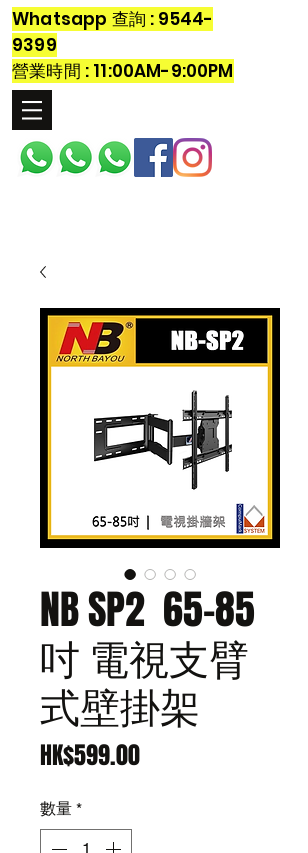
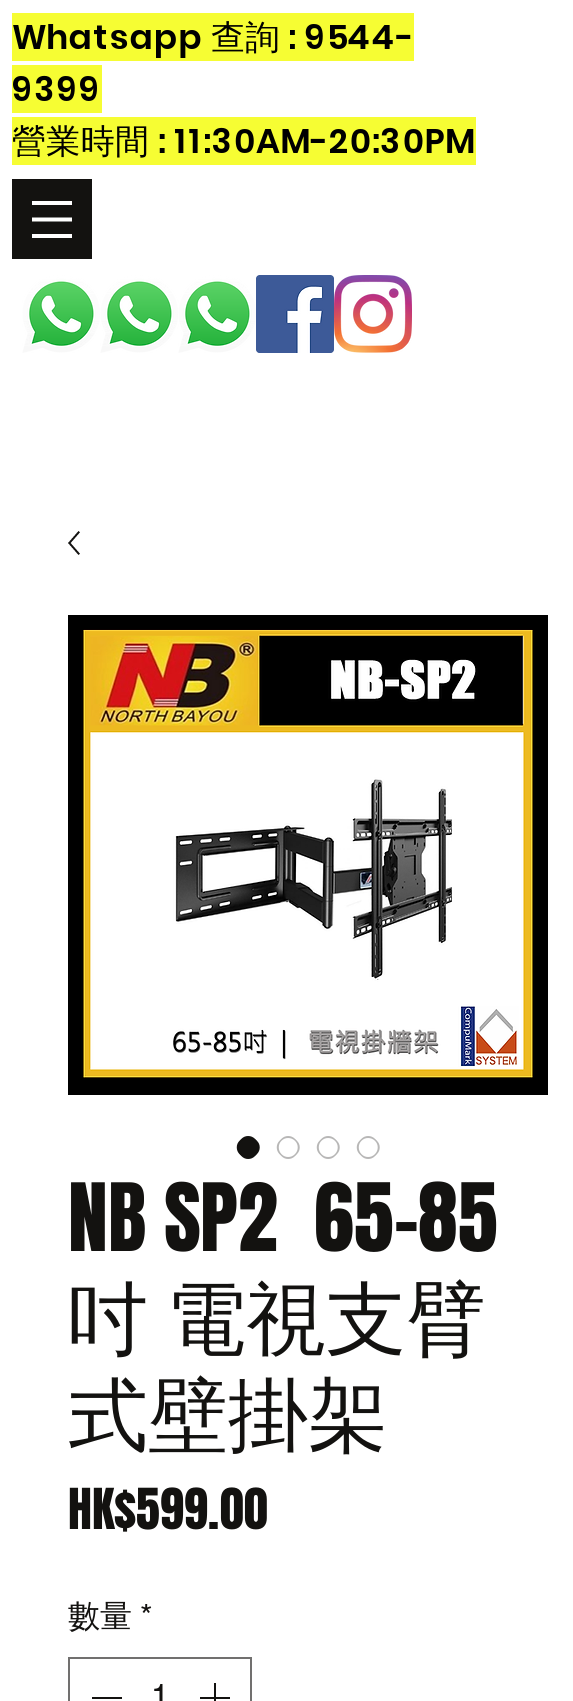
[12,59,234,83] 營業時間 : 11:00AM-9:00PM -> [12,117,476,165] 營業時間 : 11:30AM-20:30PM

